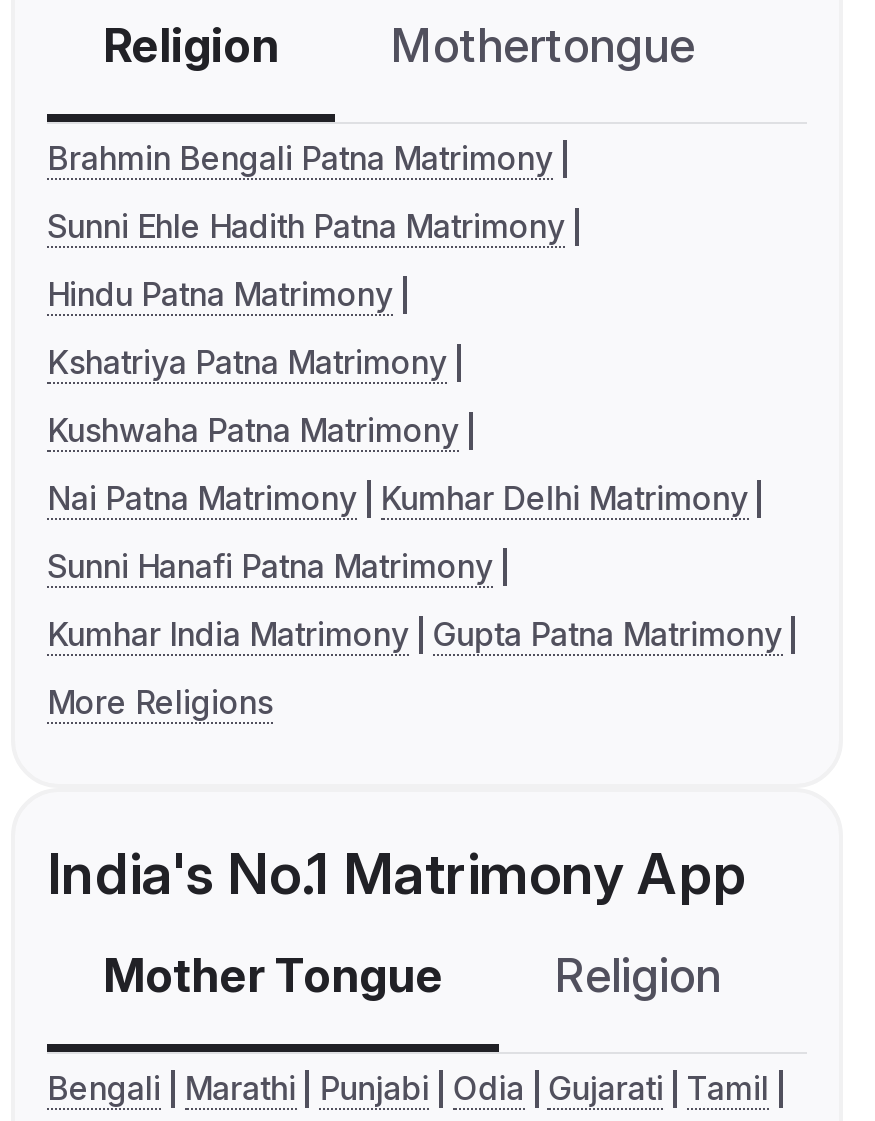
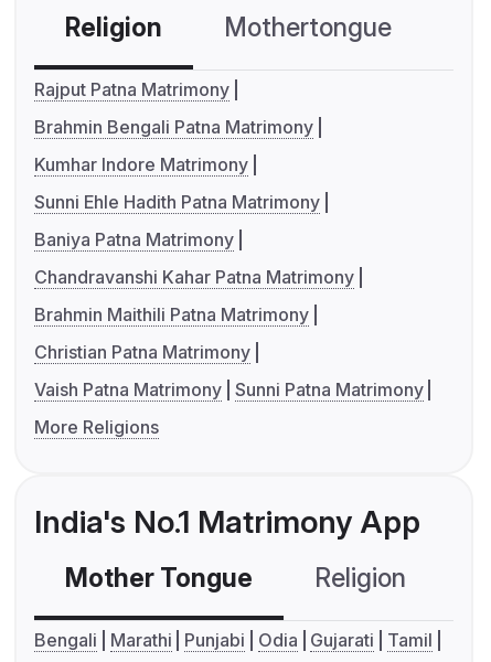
none -> [34,79,230,101] Rajput Patna Matrimony
none -> [34,154,248,176] Kumhar Indore Matrimony
moved [47,207,565,247] -> [34,191,320,213]: Sunni Ehle Hadith Patna Matrimony
[47,275,782,655] Hindu Patna Matrimony | Kshatriya Patna Matrimony | Kushwaha Patna Matrimony | Nai Patna Matrimony Kumhar Delhi Matrimony | Sunni Hanafi Patna Matrimony | Kumhar India Matrimony Gupta Patna Matrimony -> [34,229,423,401] Baniya Patna Matrimony | Chandravanshi Kahar Patna Matrimony | Brahmin Maithili Patna Matrimony | Christian Patna Matrimony | Vaish Patna Matrimony Sunni Patna Matrimony

